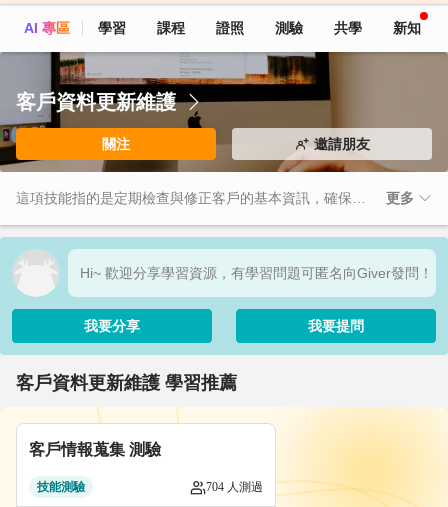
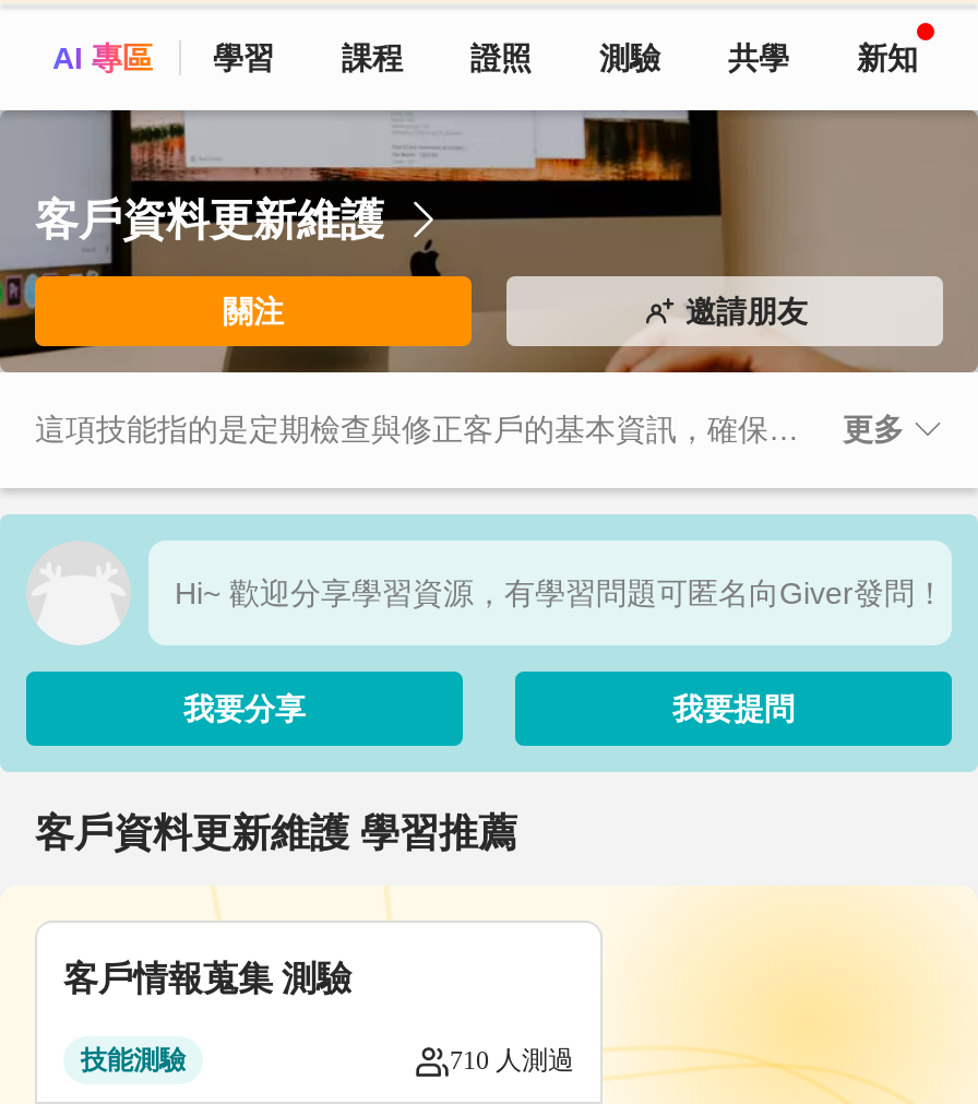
[206,480,263,494] 704 人測過 -> [450,1045,574,1076] 710 人測過

